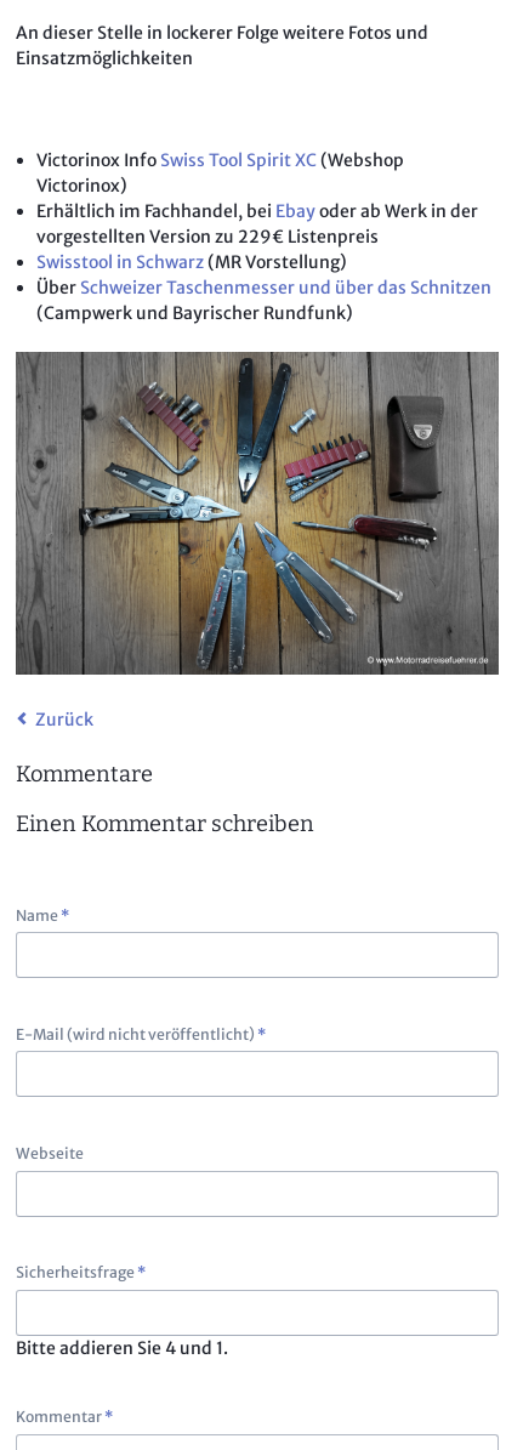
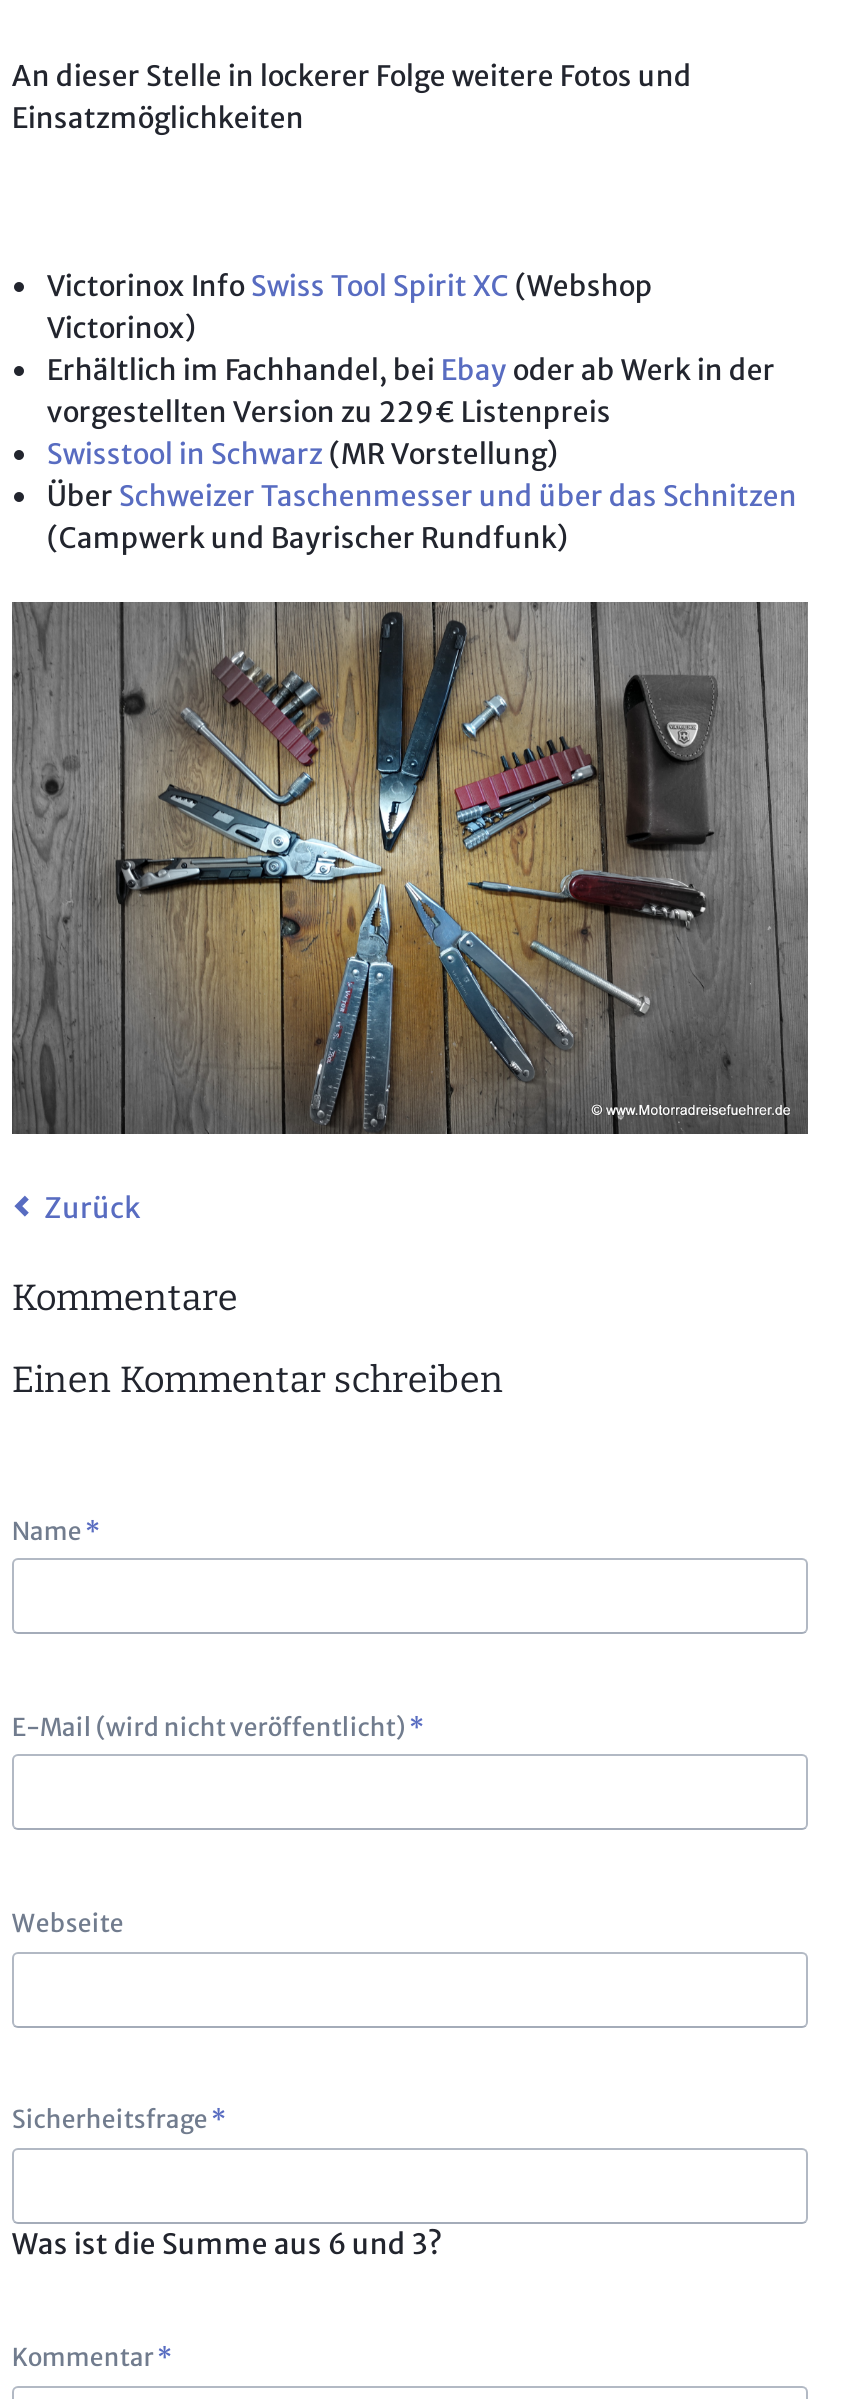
[16,1337,228,1359] Bitte addieren Sie 4 und 1. -> [12,2225,442,2261] Was ist die Summe aus 6 und 3?

